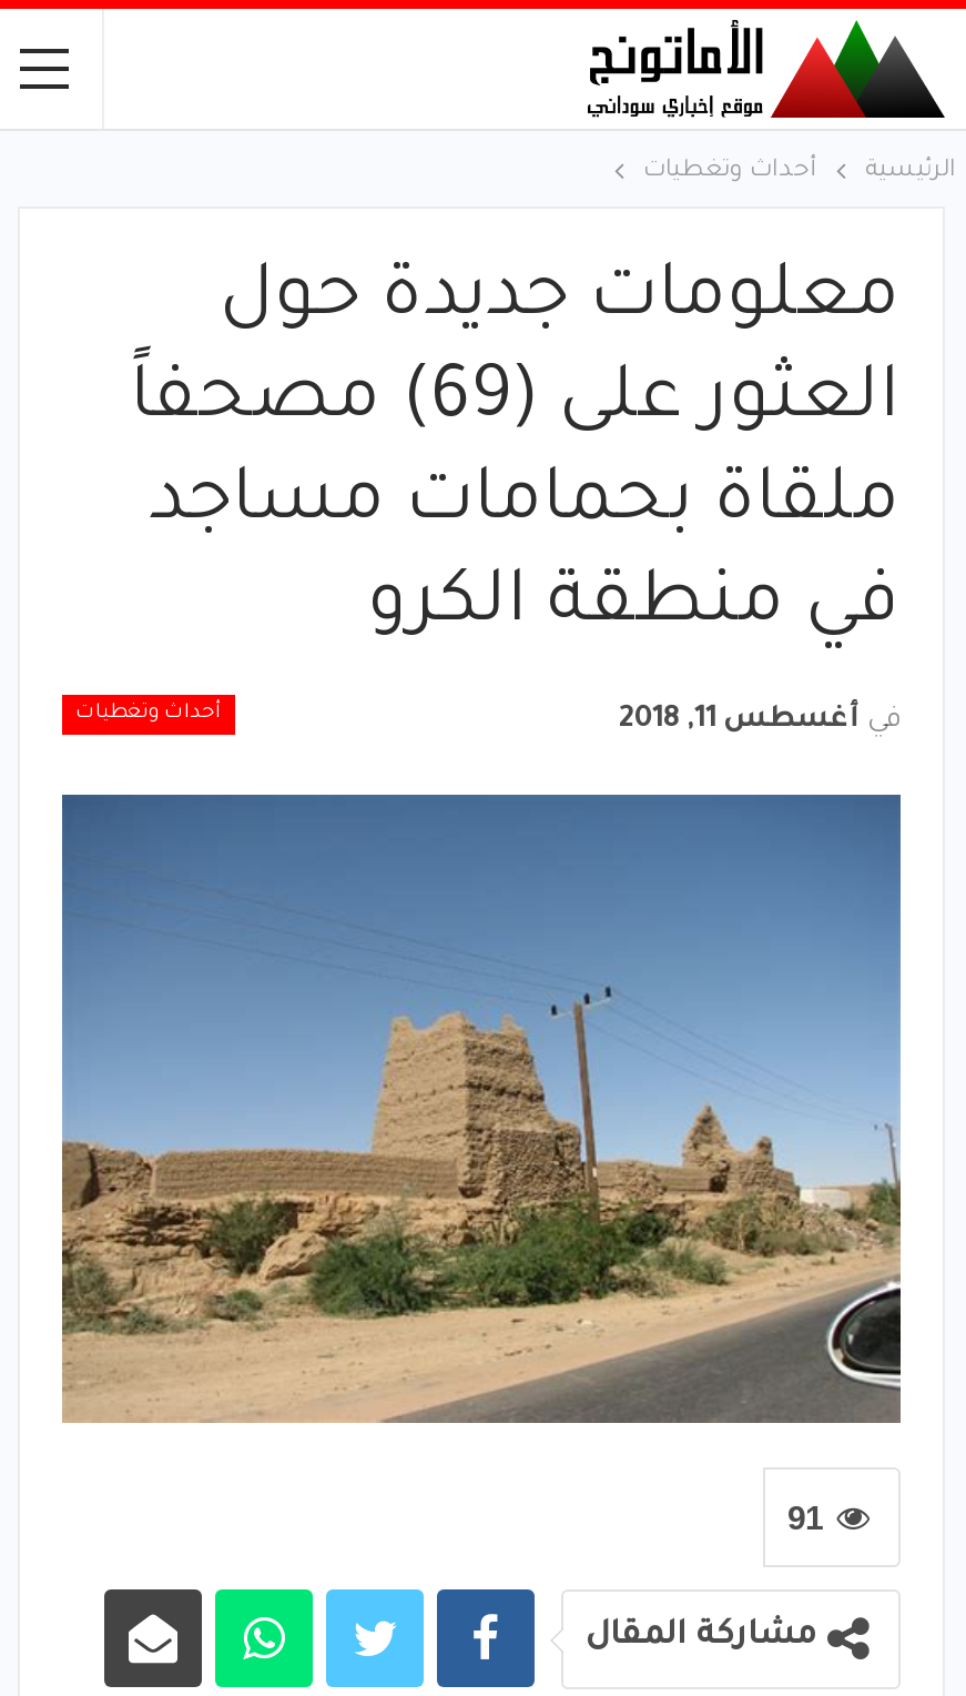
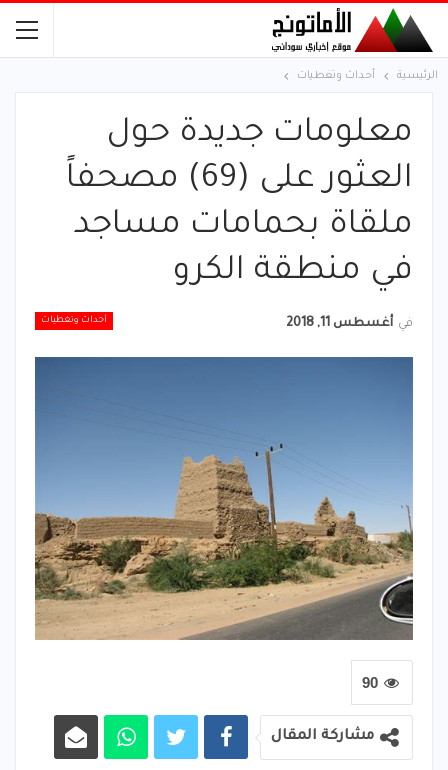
[787,1499,823,1536] 91 -> [362,674,378,691] 90

